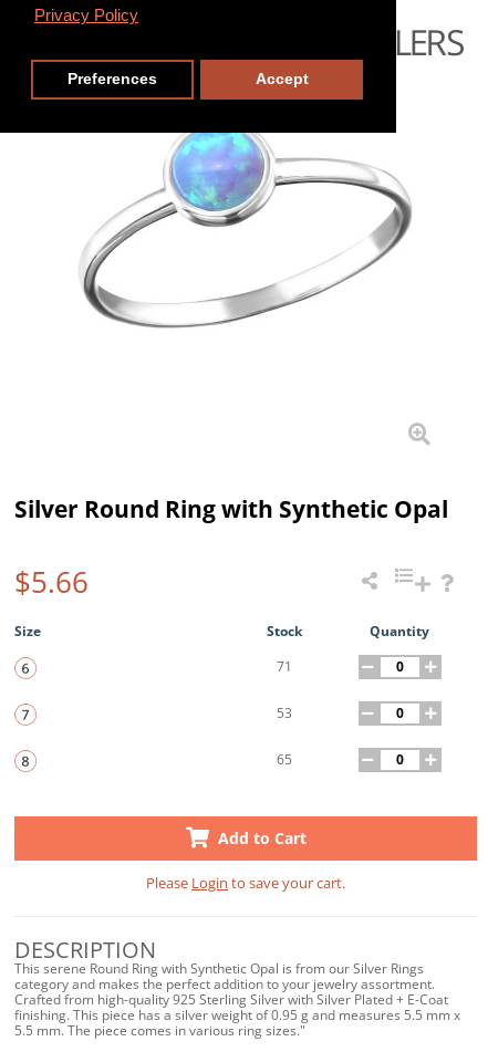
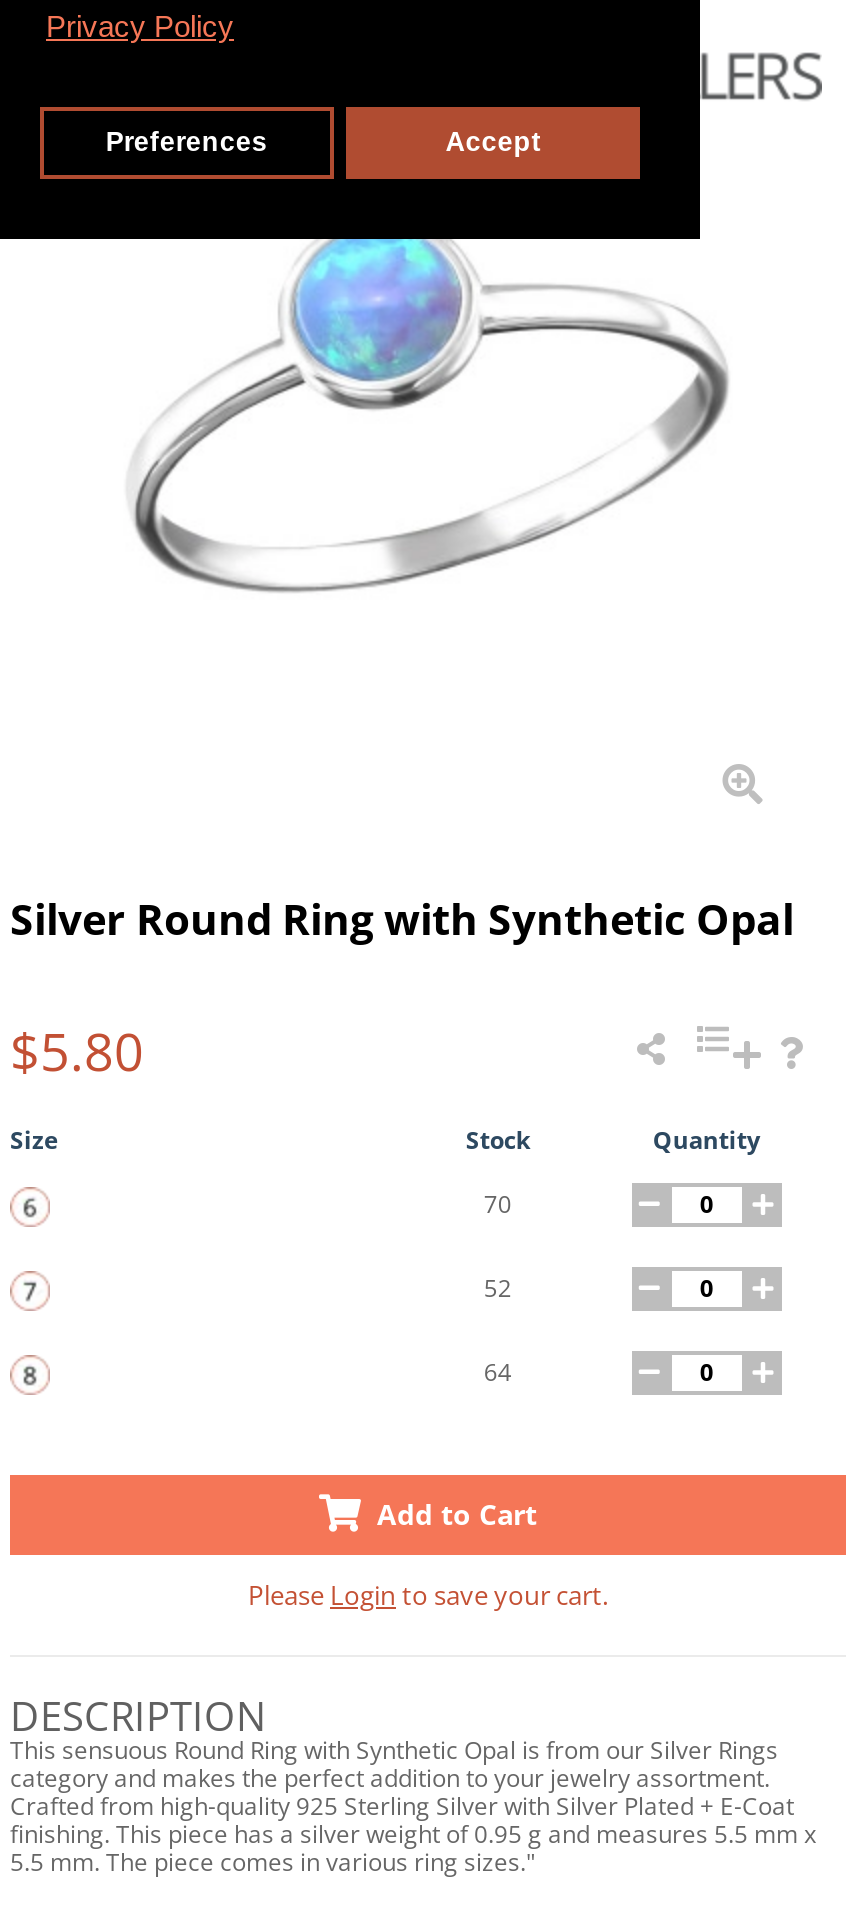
[14,562,89,602] $5.66 -> [10,1015,144,1087] $5.80
[276,657,292,676] 71 -> [484,1187,512,1221] 70
[276,704,292,722] 53 -> [484,1271,512,1305] 52
[276,750,292,769] 65 -> [484,1355,512,1389] 64
[14,959,424,978] This serene Round Ring with Synthetic Opal is from our Silver Rings -> [10,1733,778,1767] This sensuous Round Ring with Synthetic Opal is from our Silver Rings

